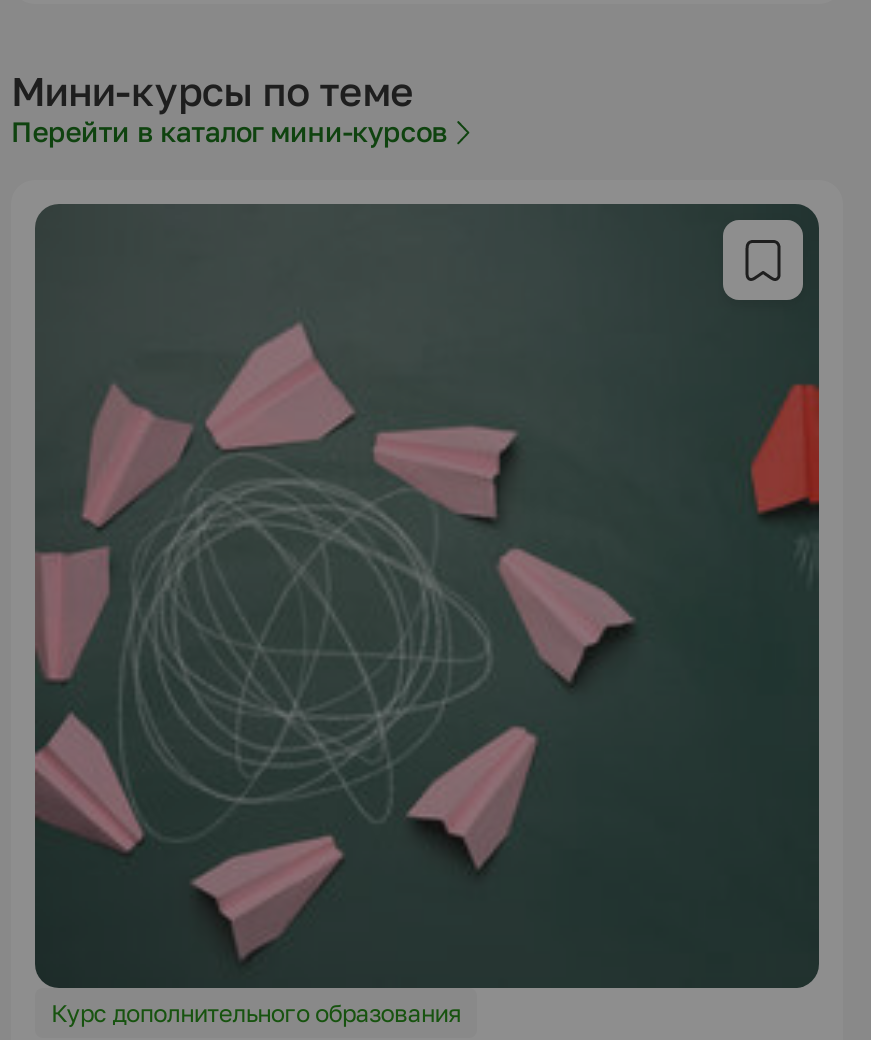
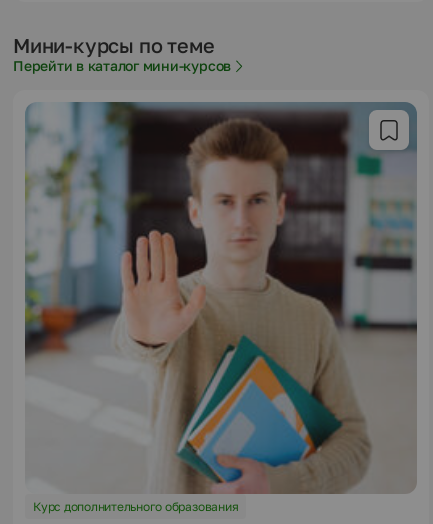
[33,202,821,990] [image] -> [24,102,418,495] [image]

